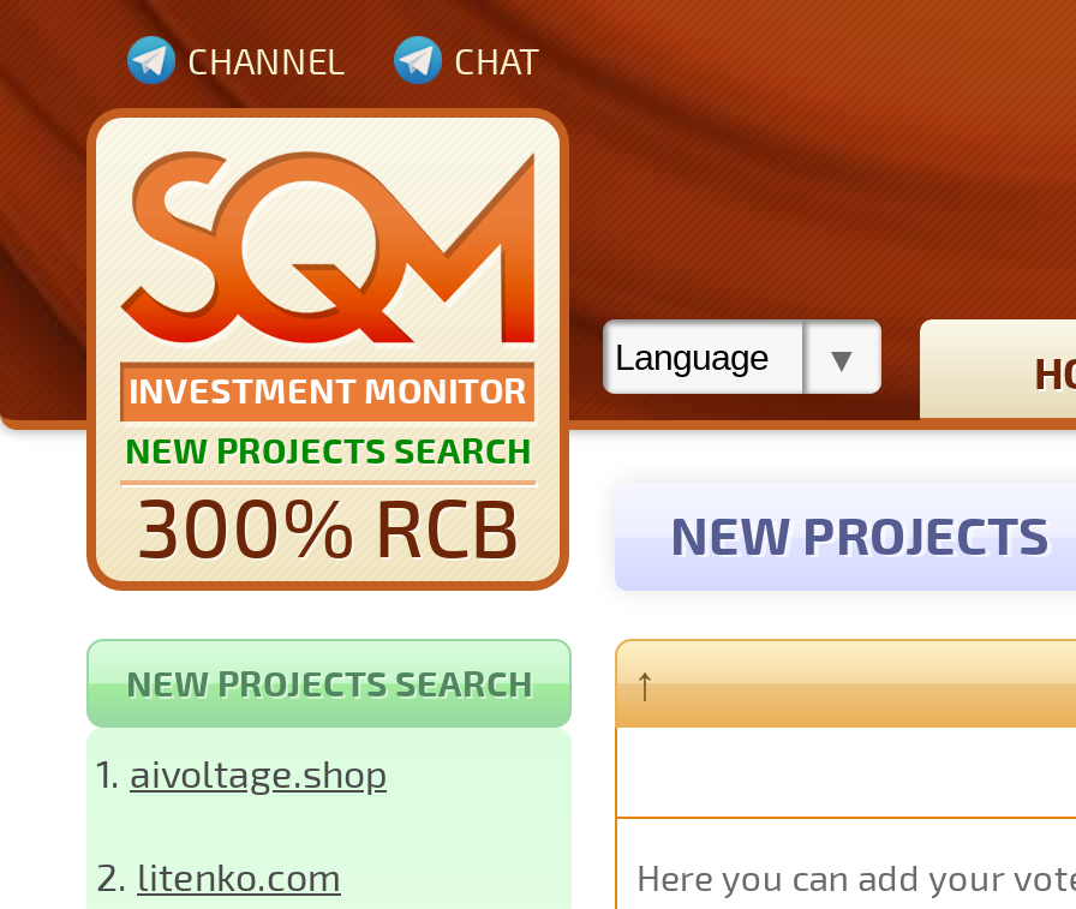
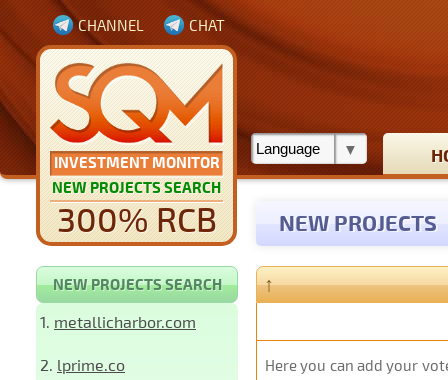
[96,749,387,795] 1. aivoltage.shop -> [40,312,196,331] 1. metallicharbor.com
[96,853,341,898] 2. litenko.com -> [40,355,125,374] 2. lprime.co

